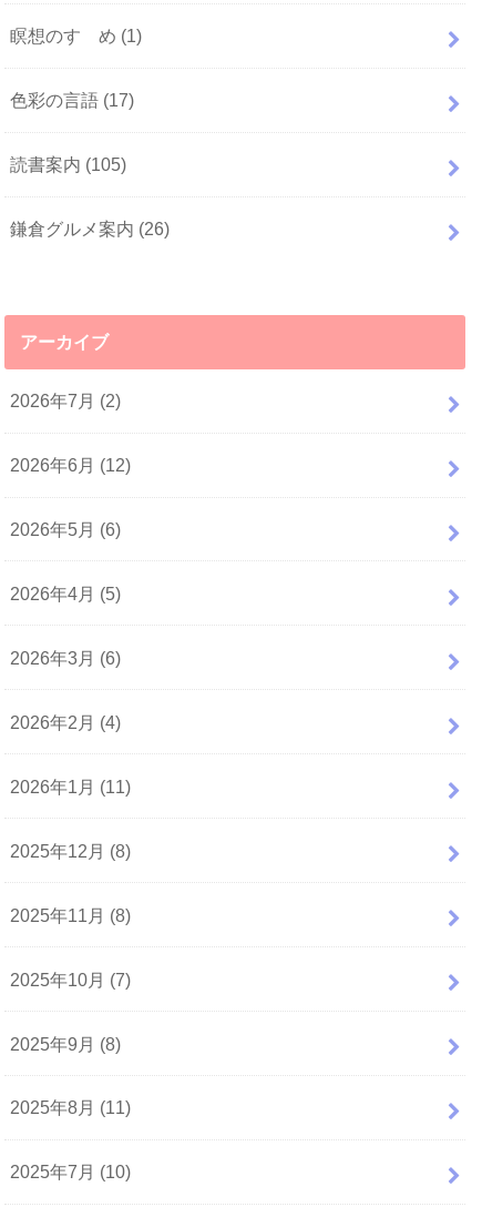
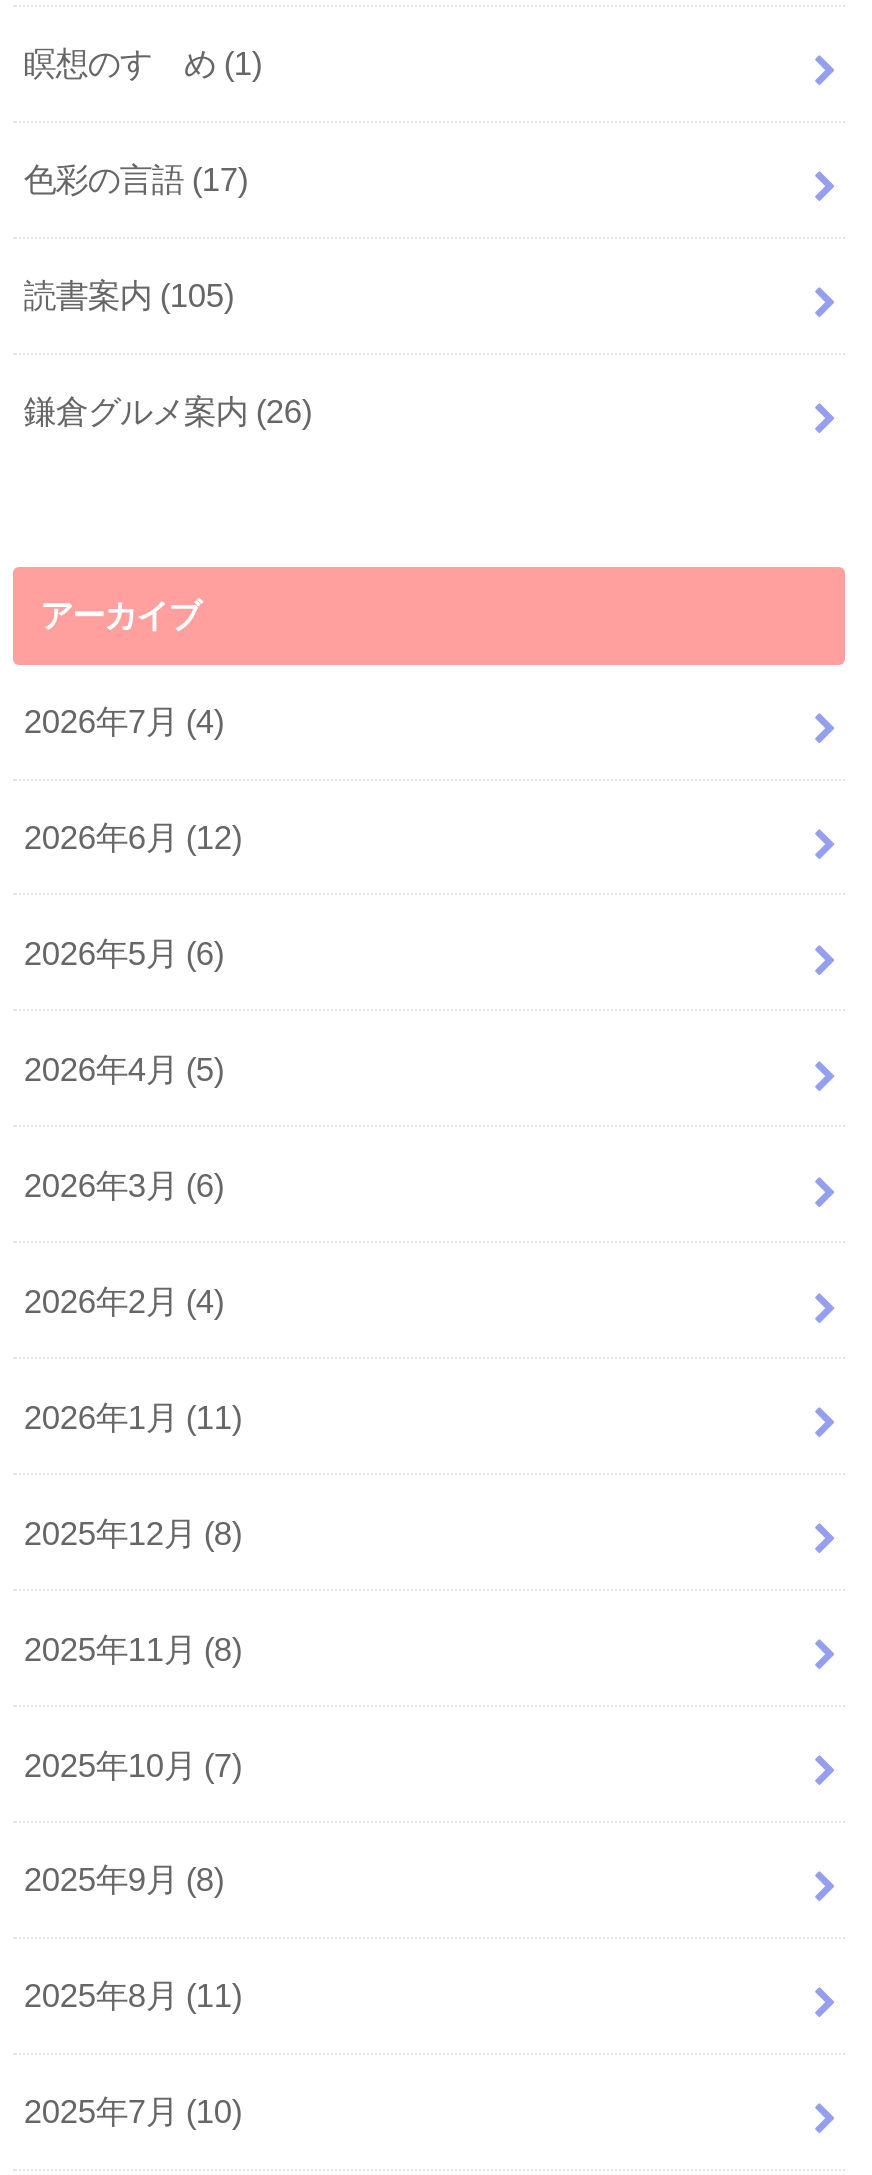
[10,391,121,411] 2026年7月 (2) -> [24,703,224,739] 2026年7月 (4)

